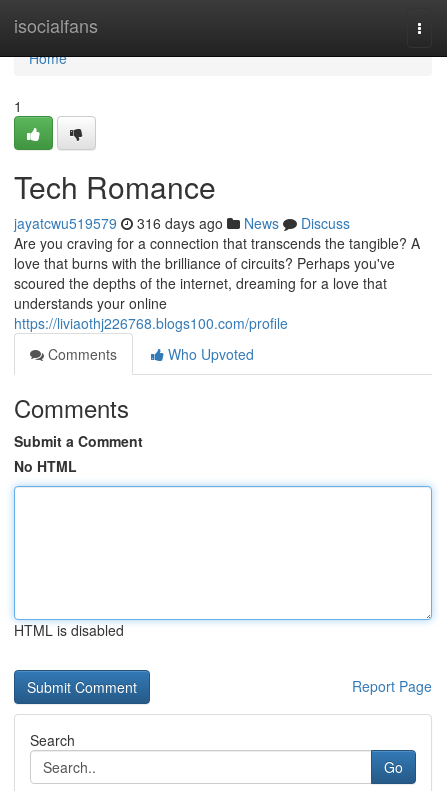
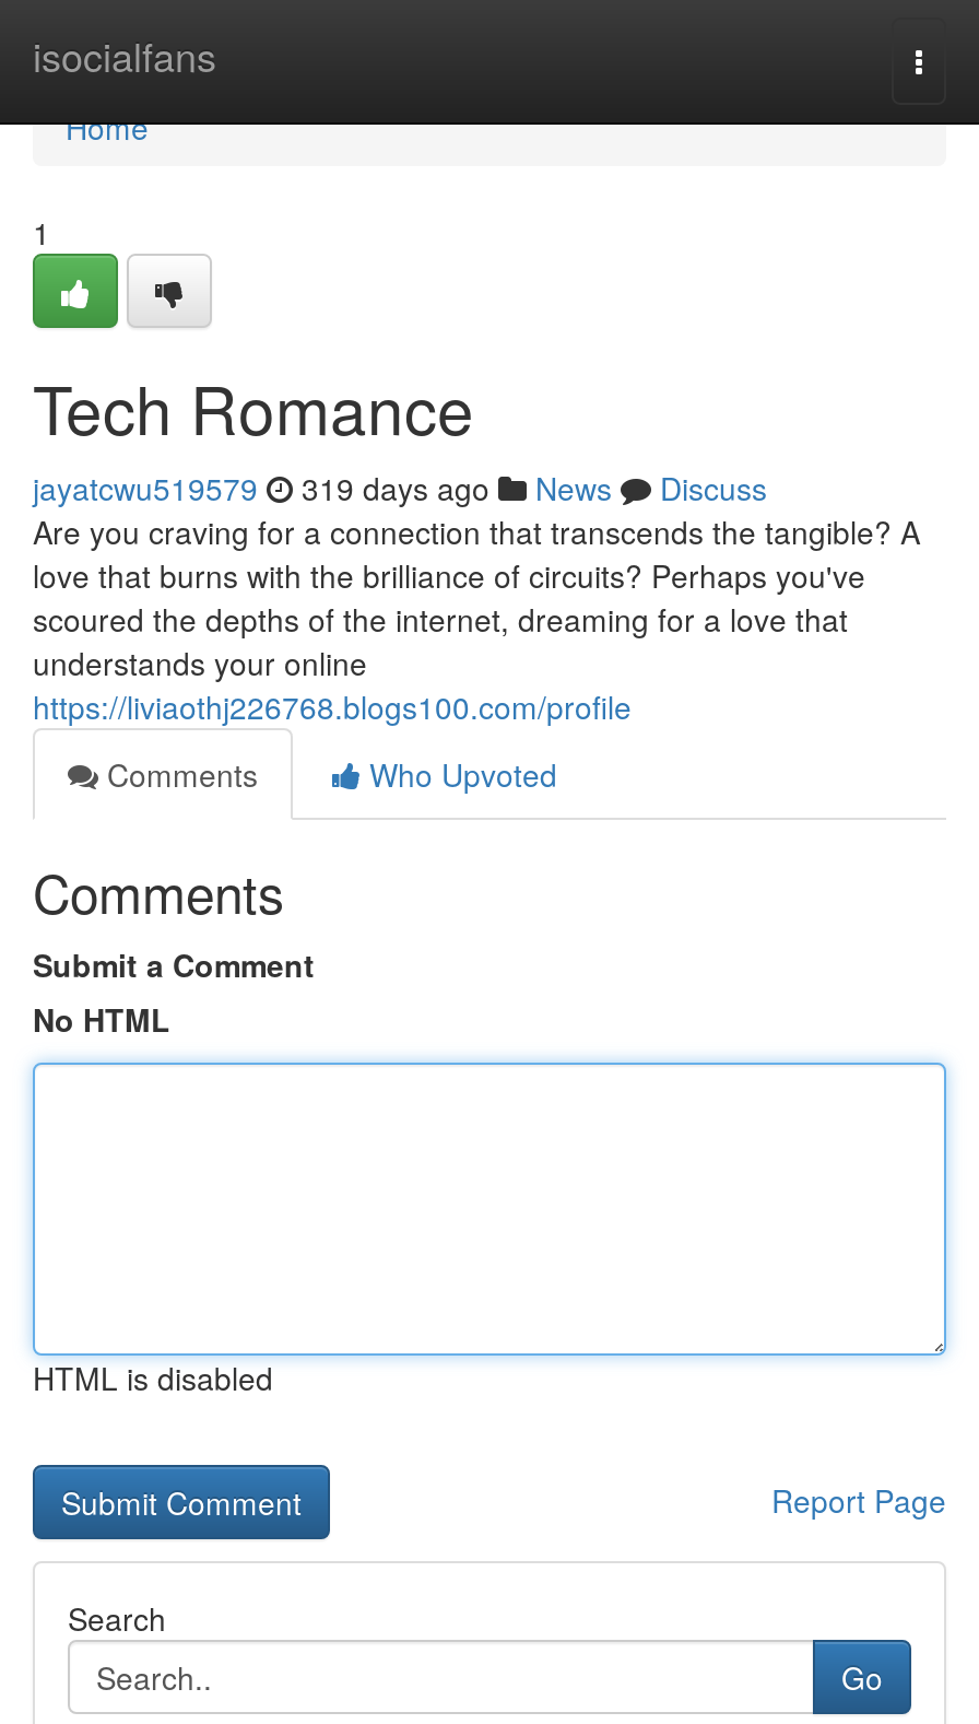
[14,213,350,233] jayatcwu519579 316 days ago News Discuss -> [33,466,767,509] jayatcwu519579 319 days ago News Discuss

